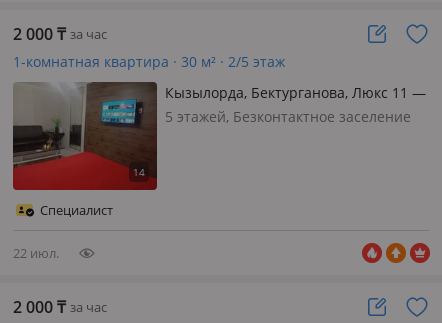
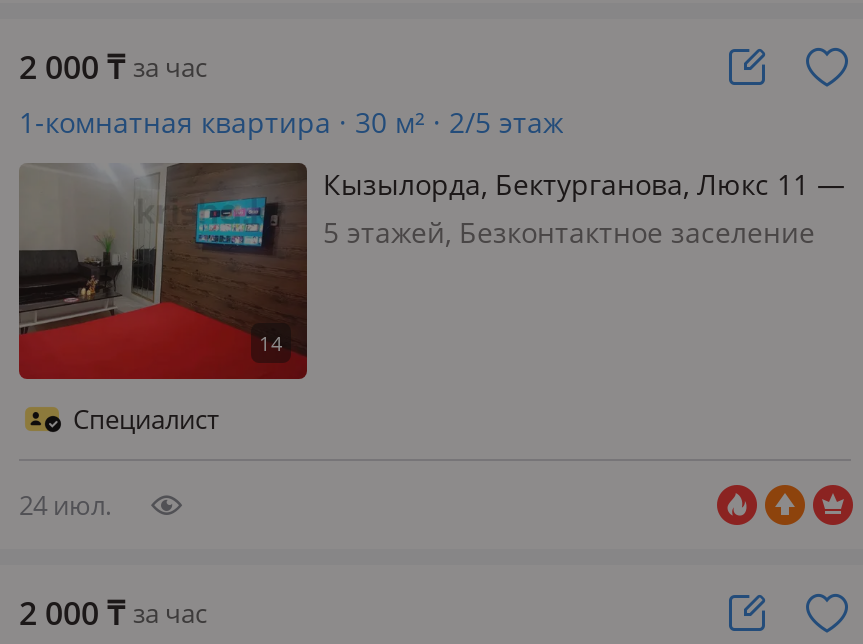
[13,244,59,262] 22 июл. -> [19,487,111,523] 24 июл.

